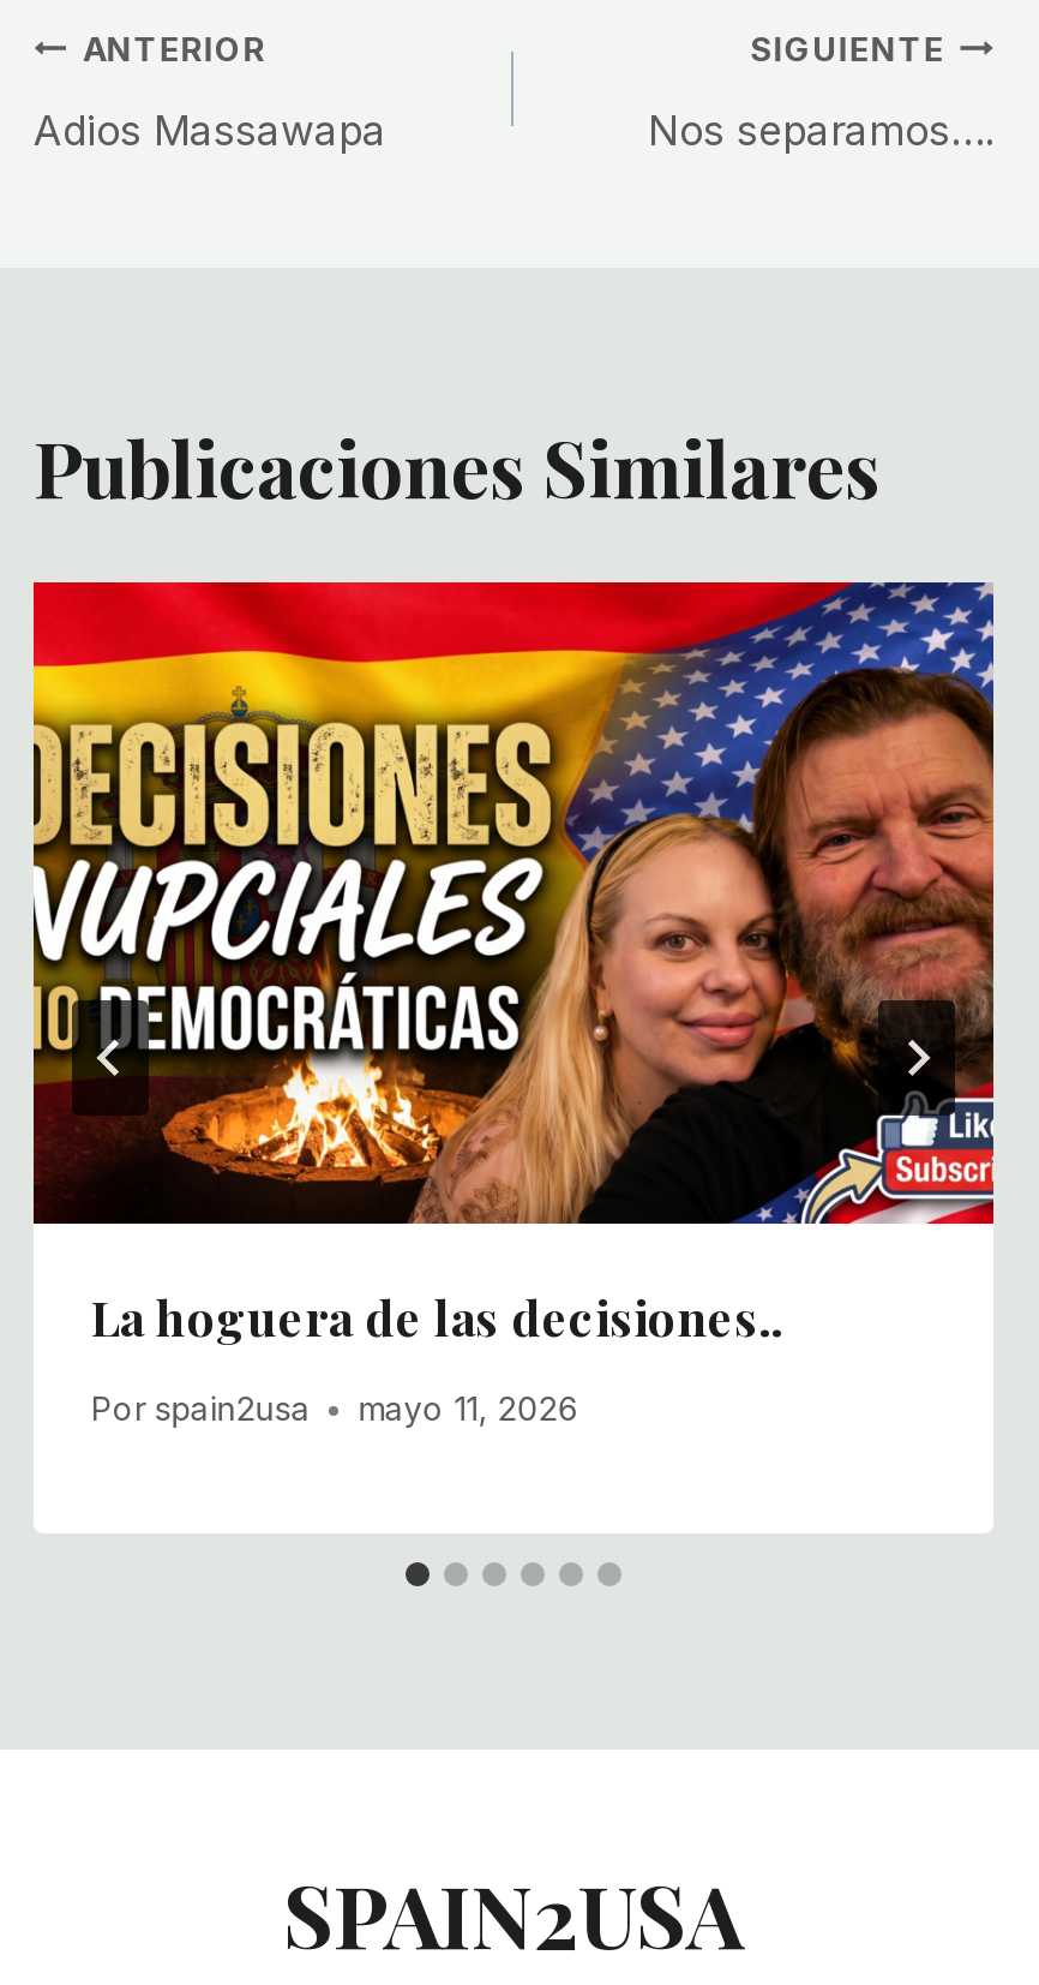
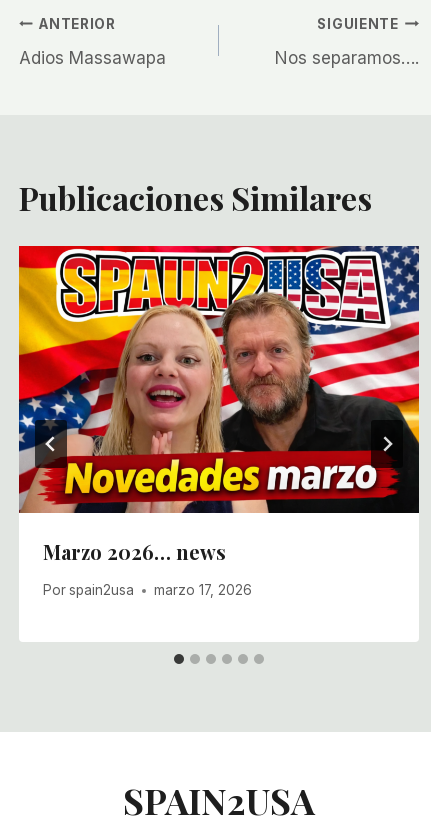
[31,580,996,1348] [image] | La hoguera de las decisiones.. -> [18,245,420,565] [image] | Marzo 2026… news
[91,1390,579,1429] Por spain2usa mayo 11, 2026 -> [43,582,252,598] Por spain2usa marzo 17, 2026

